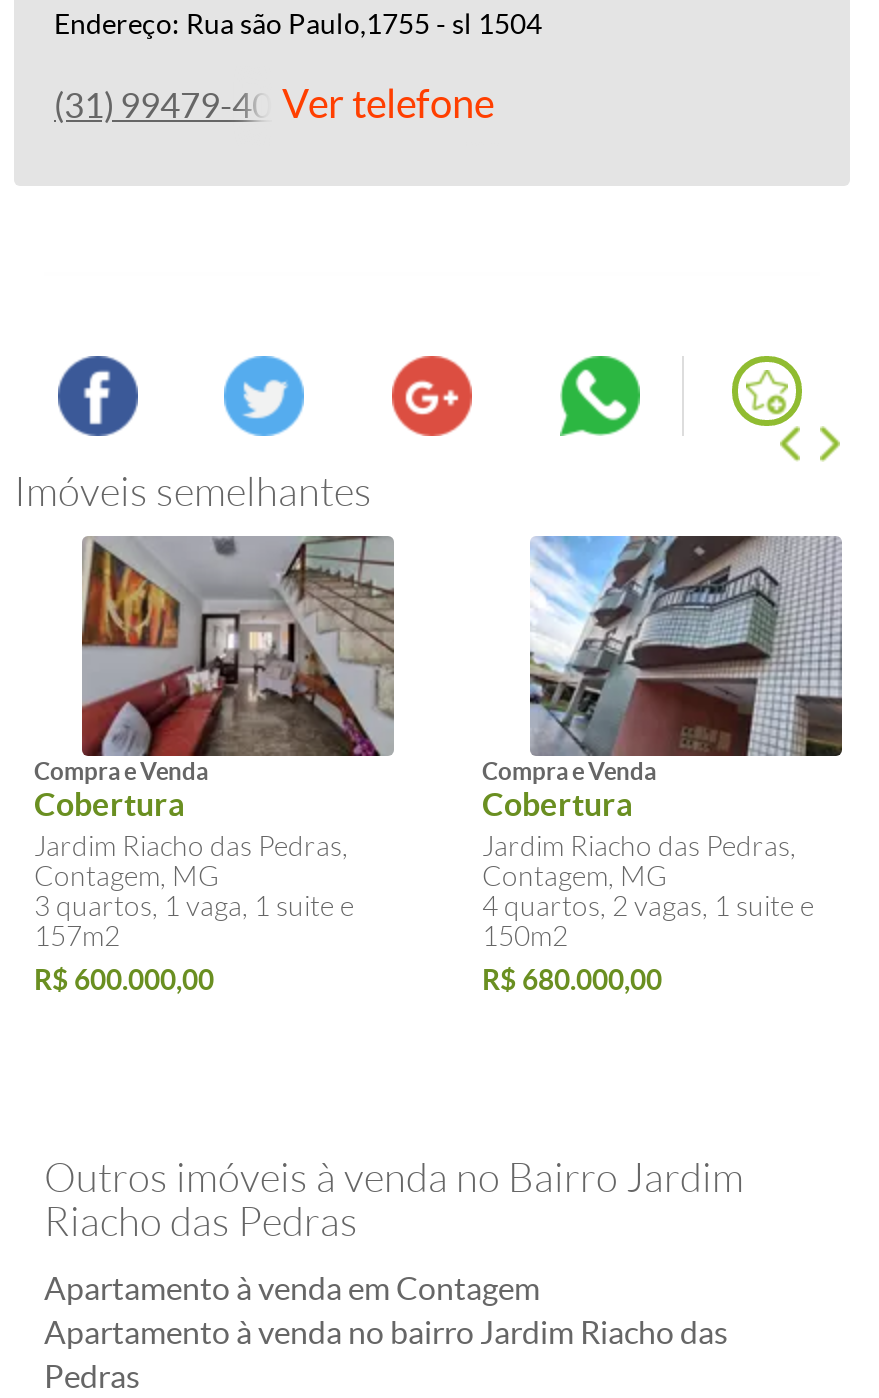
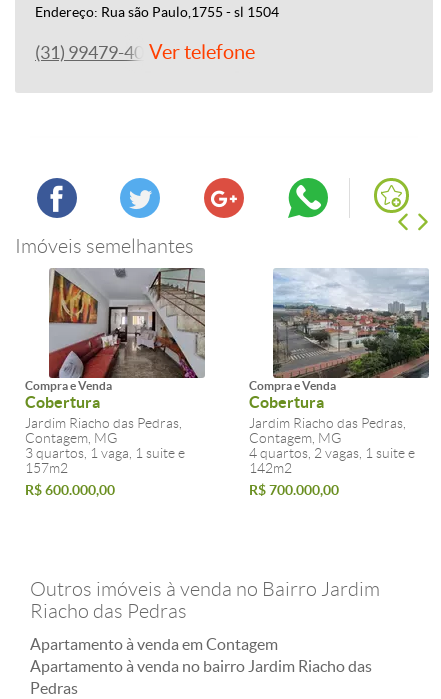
[528,534,844,758] [image] -> [272,268,429,379] [image]
[482,920,662,996] 150m2 | R$ 680.000,00 -> [249,460,339,498] 142m2 | R$ 700.000,00

